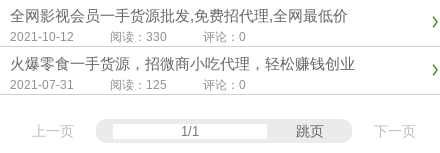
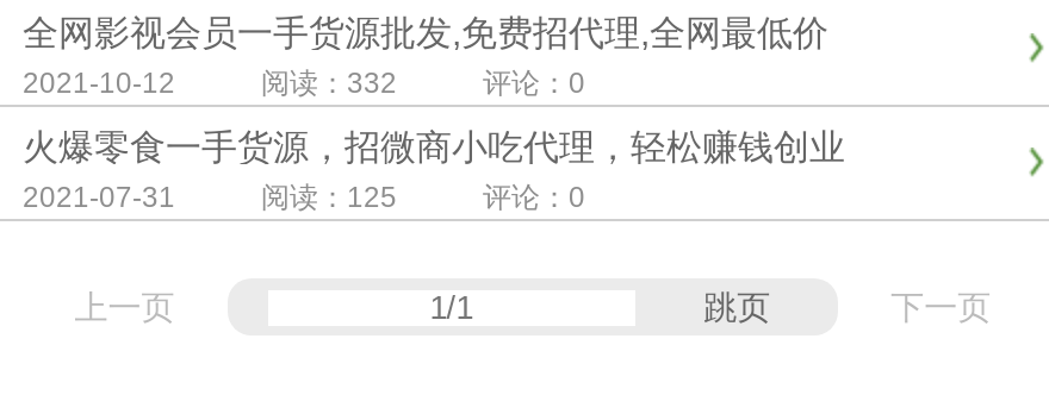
[10,30,246,44] 2021-10-12 阅读：330 评论：0 -> [23,66,585,99] 2021-10-12 阅读：332 评论：0

